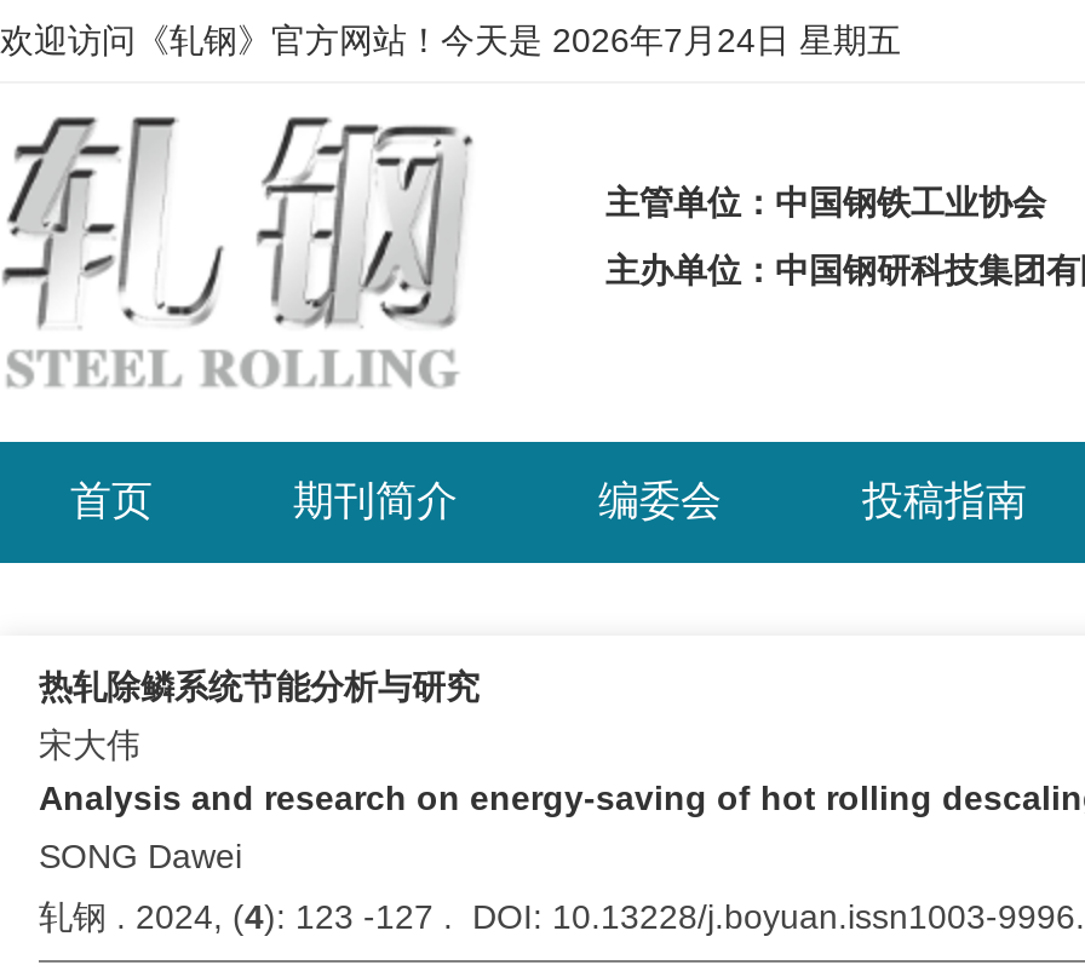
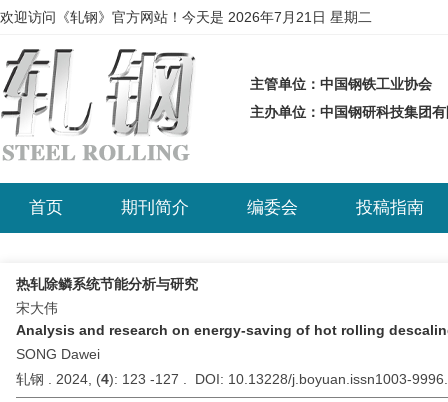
[0,21,901,59] 欢迎访问《轧钢》官方网站！今天是2026年7月24日 星期五 -> [0,9,372,25] 欢迎访问《轧钢》官方网站！今天是2026年7月21日 星期二

